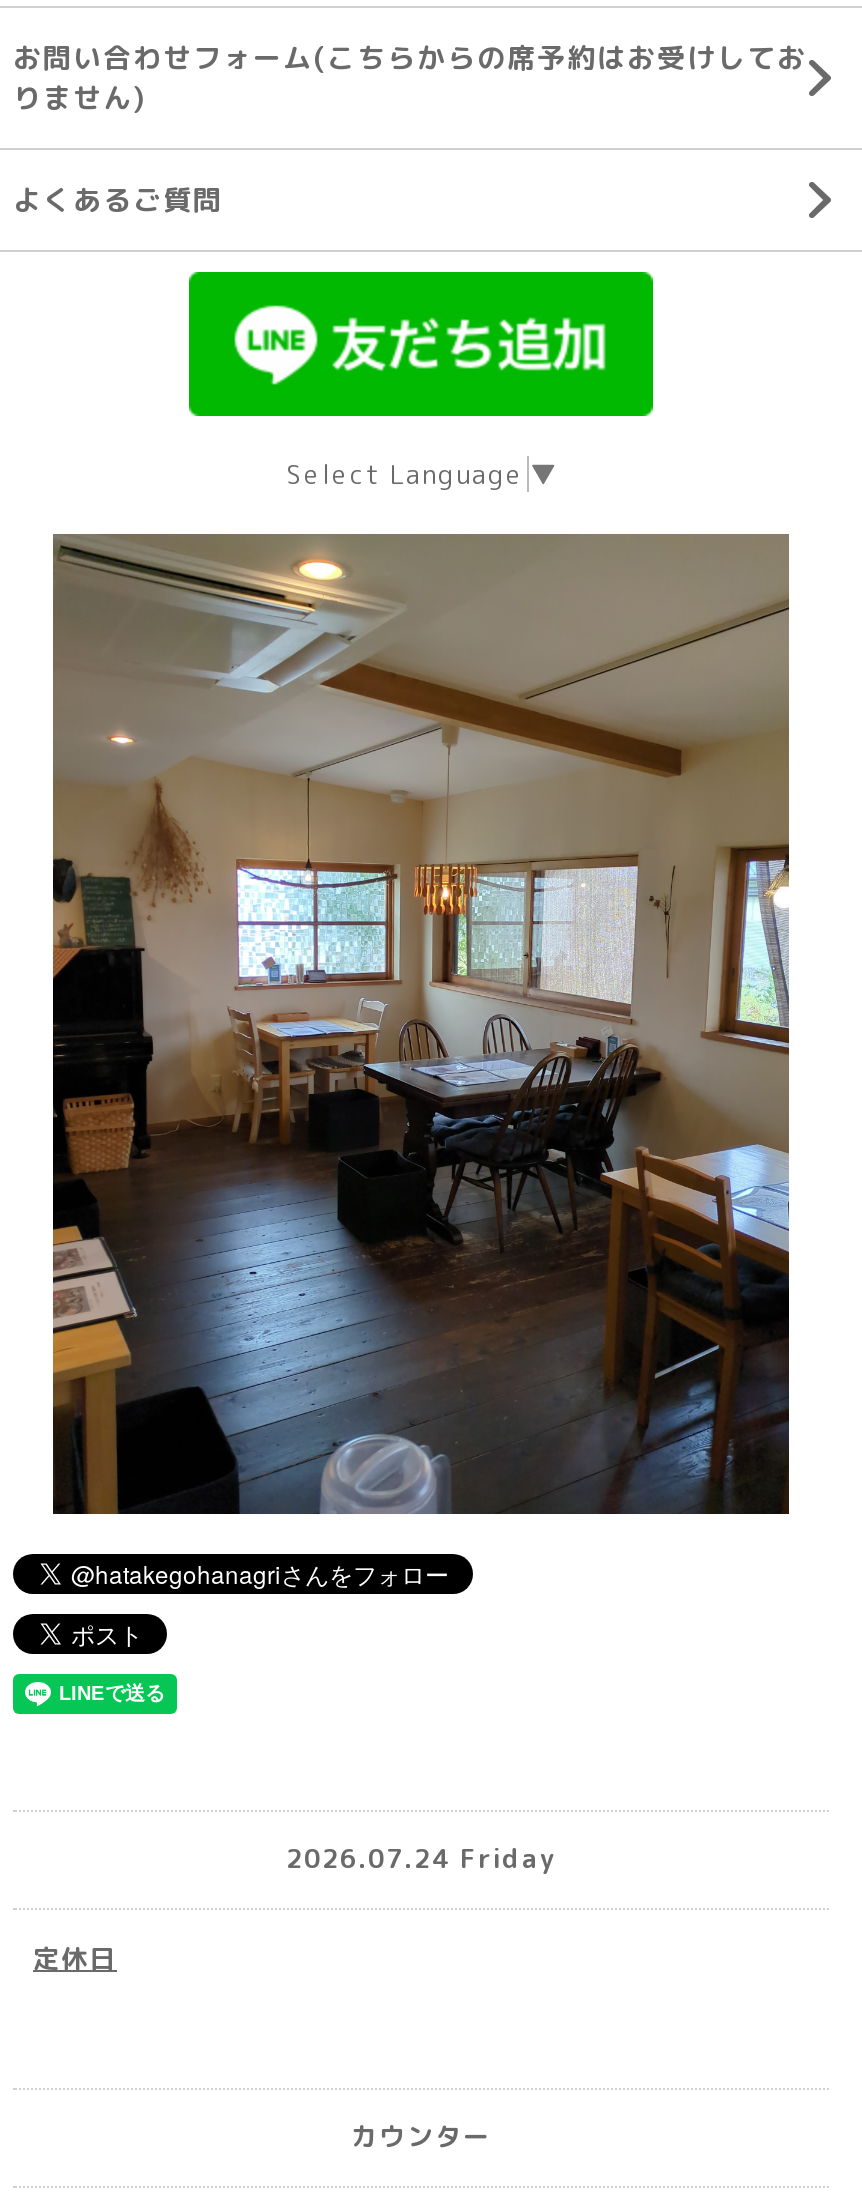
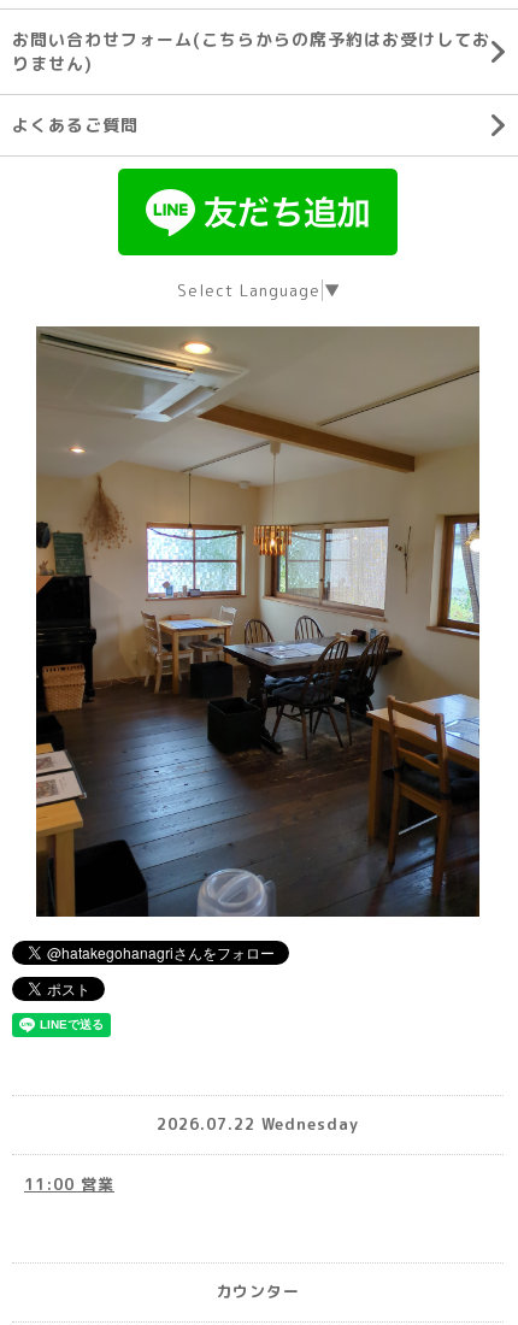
[286,1840,556,1876] 2026.07.24 Friday -> [157,1113,359,1135] 2026.07.22 Wednesday
[33,1939,117,1975] 定休日 -> [24,1173,114,1194] 11:00 営業

